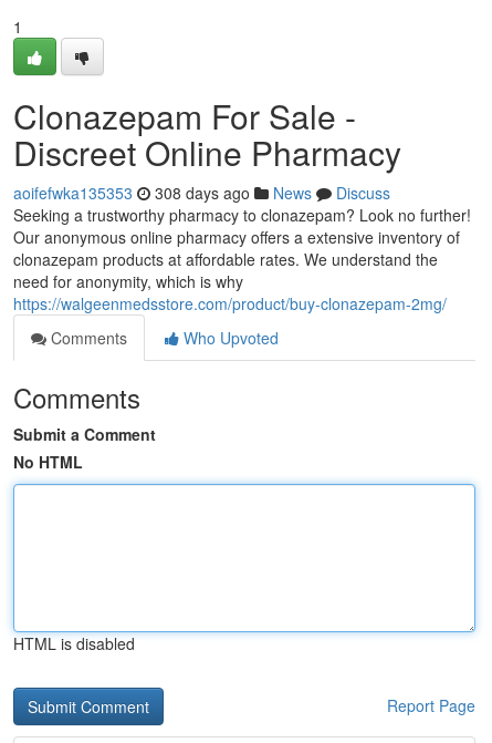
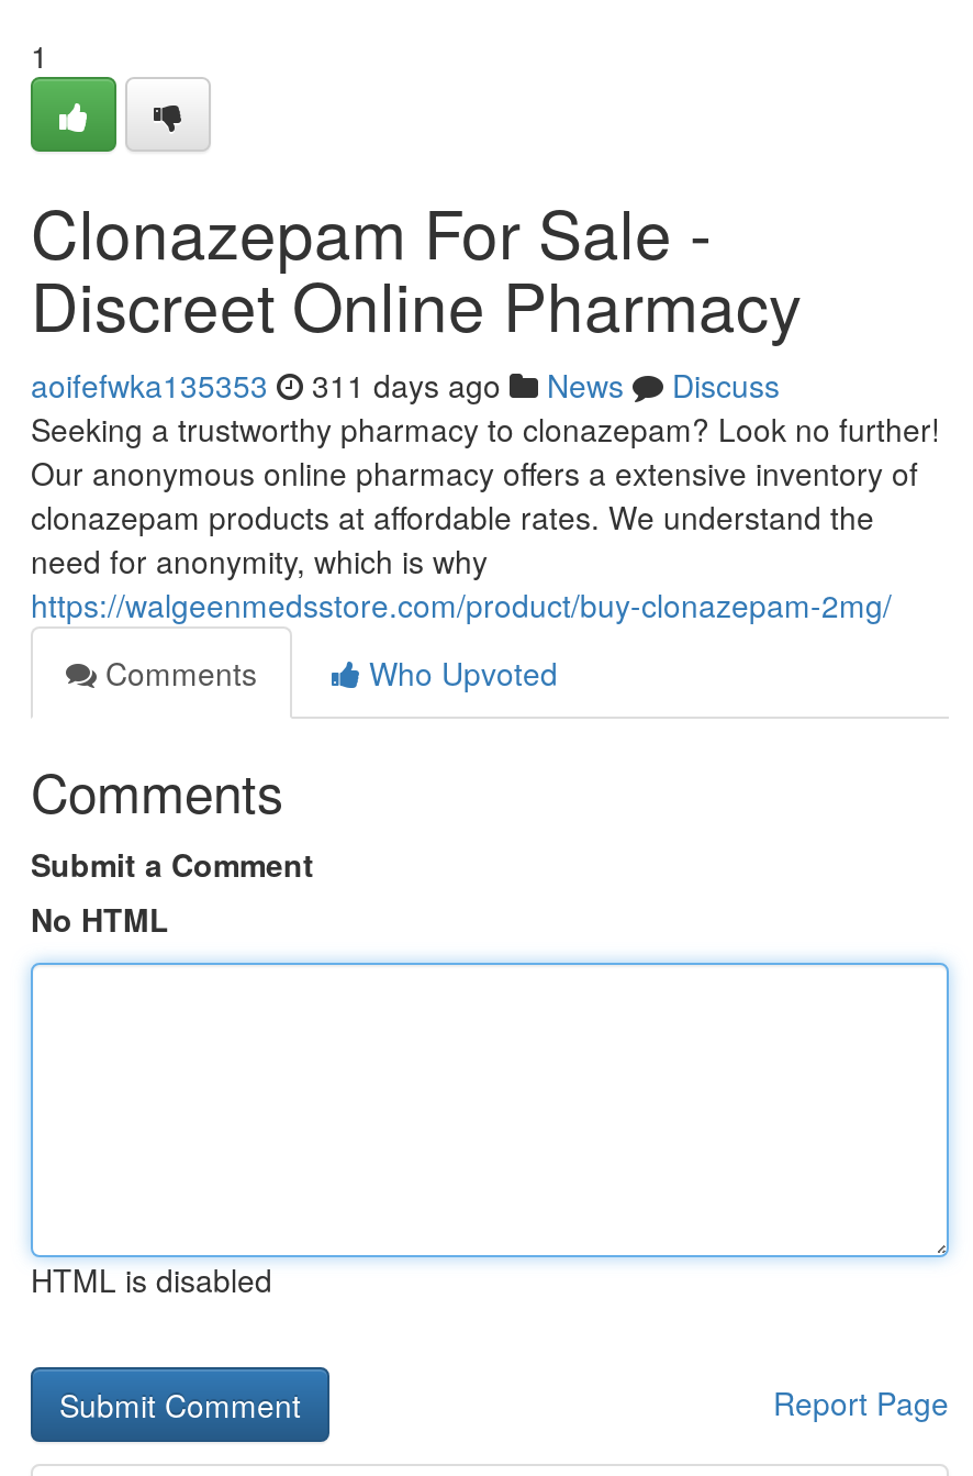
[13,182,390,204] aoifefwka135353 308 days ago News Discuss -> [31,363,780,407] aoifefwka135353 311 days ago News Discuss

